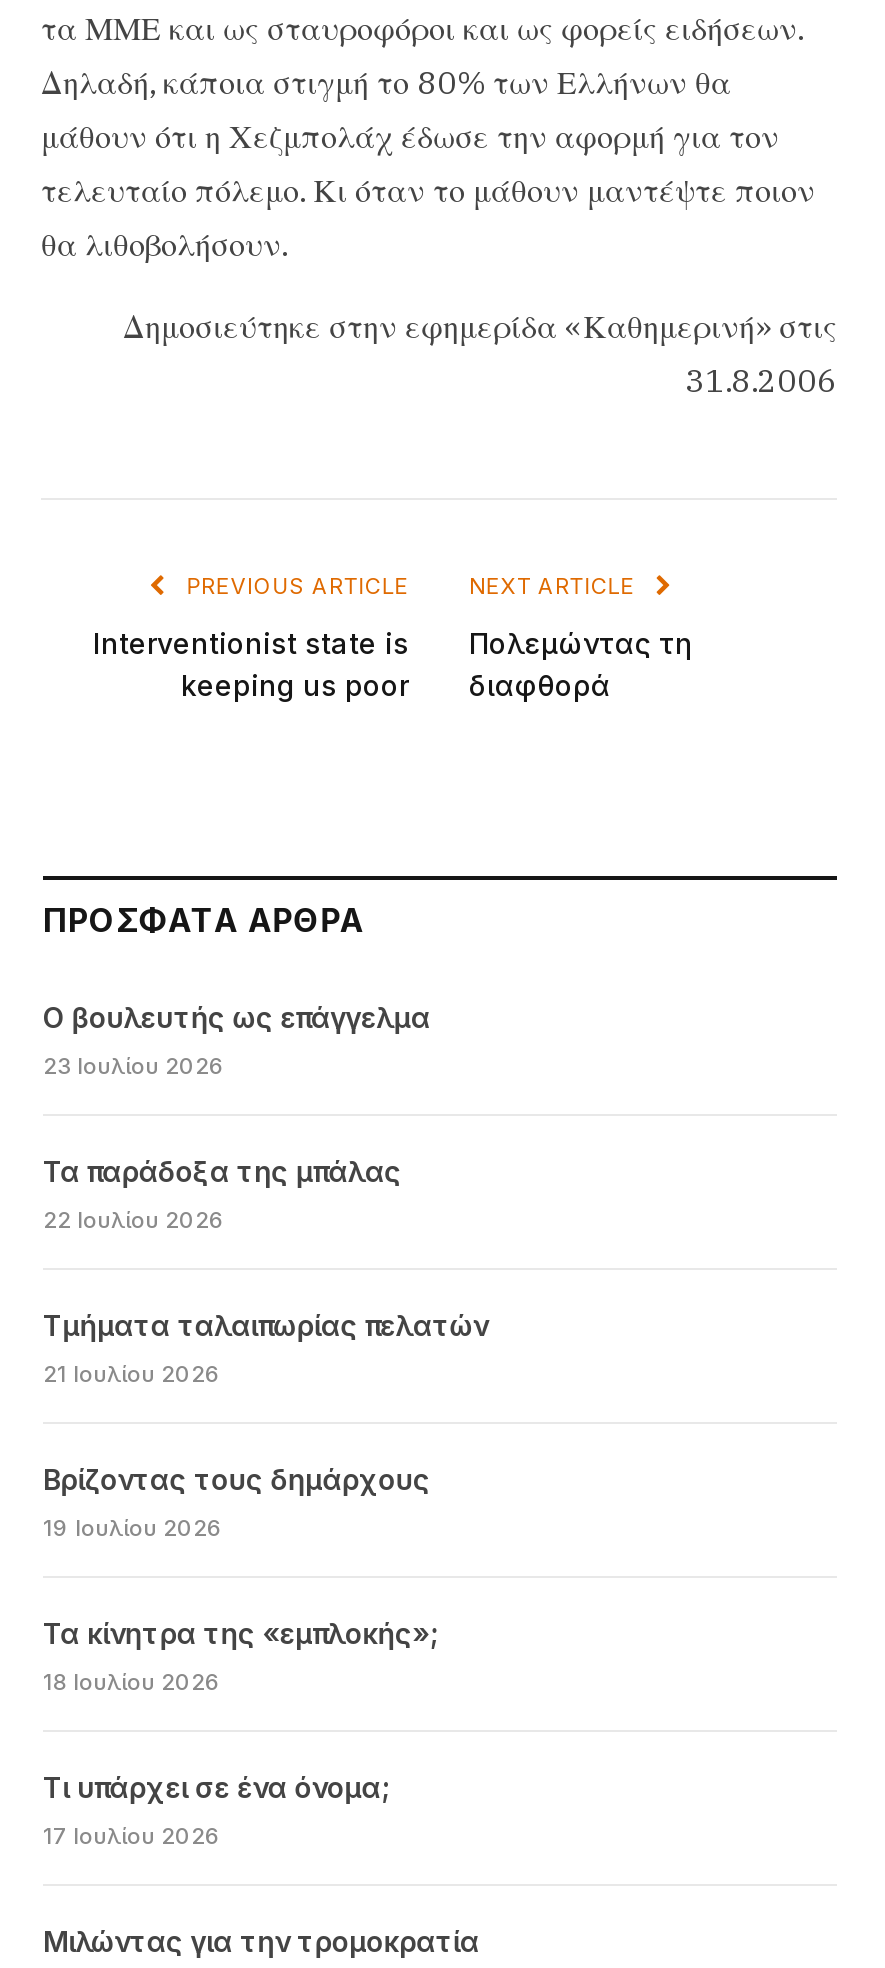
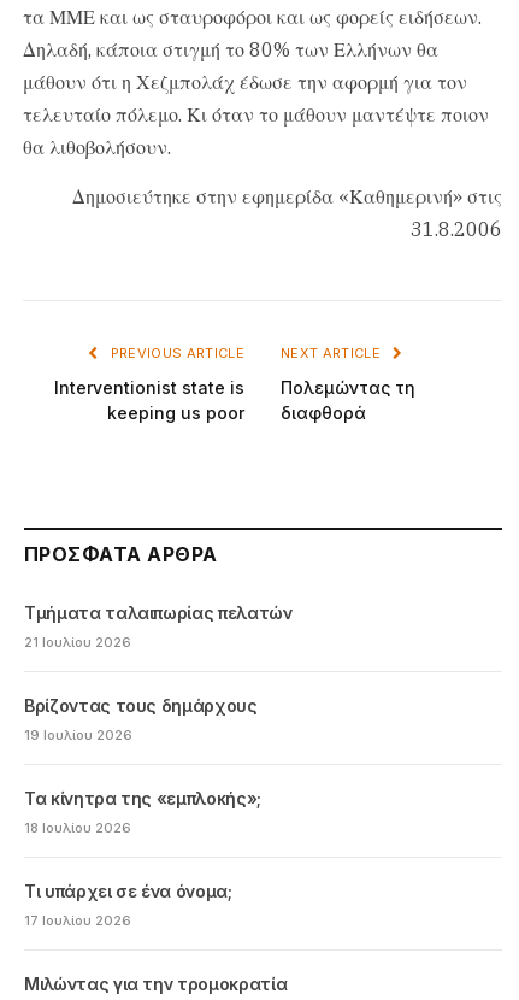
[43,1000,430,1234] Ο βουλευτής ως επάγγελμα | 23 Ιουλίου 2026 | Τα παράδοξα της μπάλας | 22 Ιουλίου 2026 -> none

